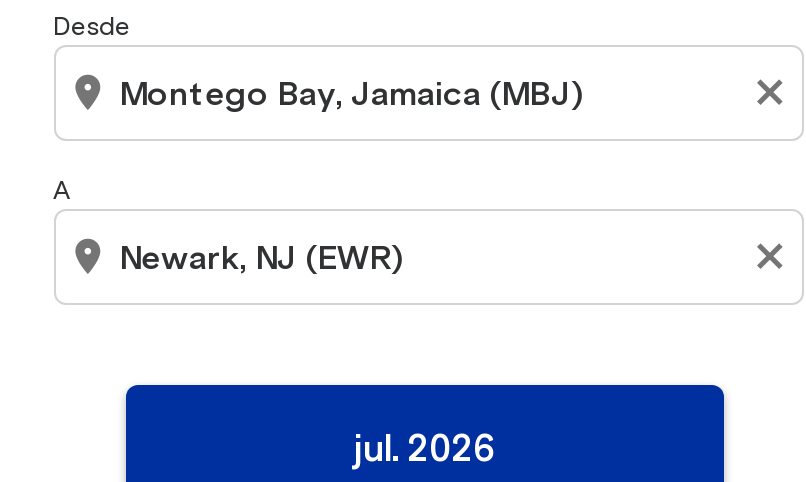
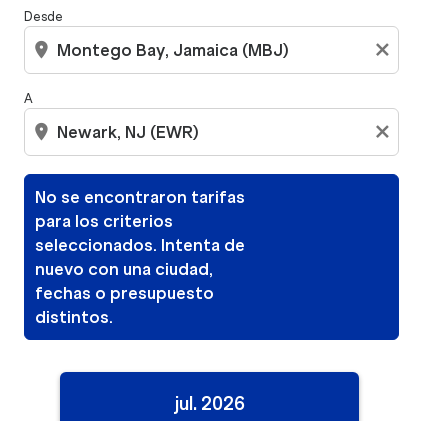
none -> [23,173,400,341] [image] | No se encontraron tarifas | para los criterios | seleccionados. Intenta de | nuevo con una ciudad, | fechas o presupuesto | distintos.

